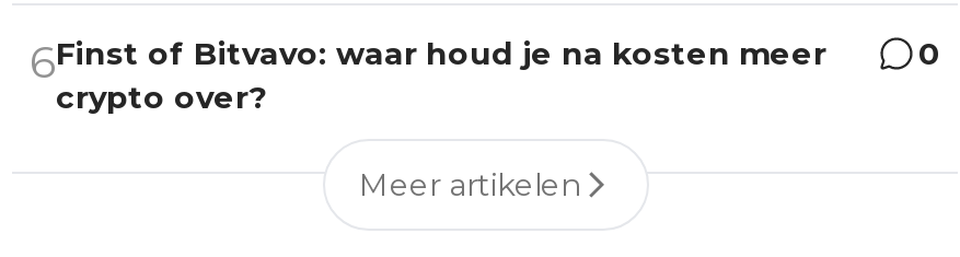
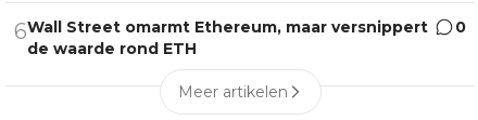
[30,33,826,116] 6Finst of Bitvavo: waar houd je na kosten meer | crypto over? -> [14,17,428,58] 6Wall Street omarmt Ethereum, maar versnippert | de waarde rond ETH

